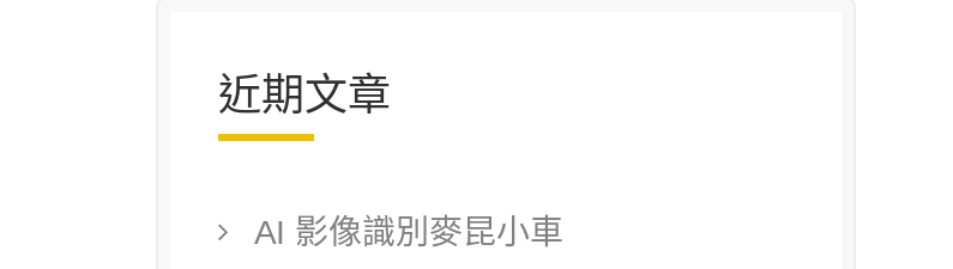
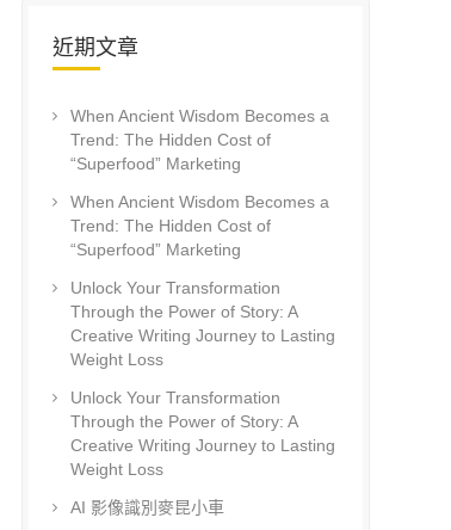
none -> [70,106,335,479] When Ancient Wisdom Becomes a | Trend: The Hidden Cost of | “Superfood” Marketing | When Ancient Wisdom Becomes a | Trend: The Hidden Cost of | “Superfood” Marketing | Unlock Your Transformation | Through the Power of Story: A | Creative Writing Journey to Lasting | Weight Loss | Unlock Your Transformation | Through the Power of Story: A | Creative Writing Journey to Lasting | Weight Loss

